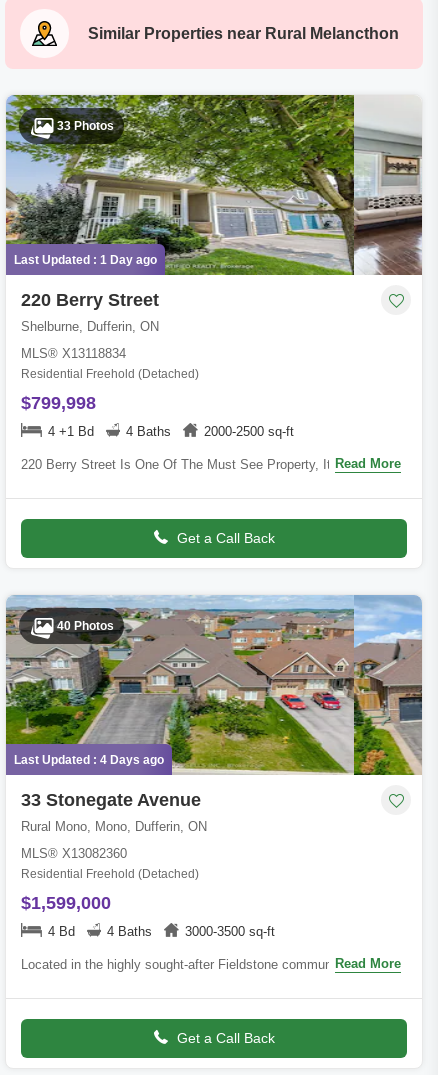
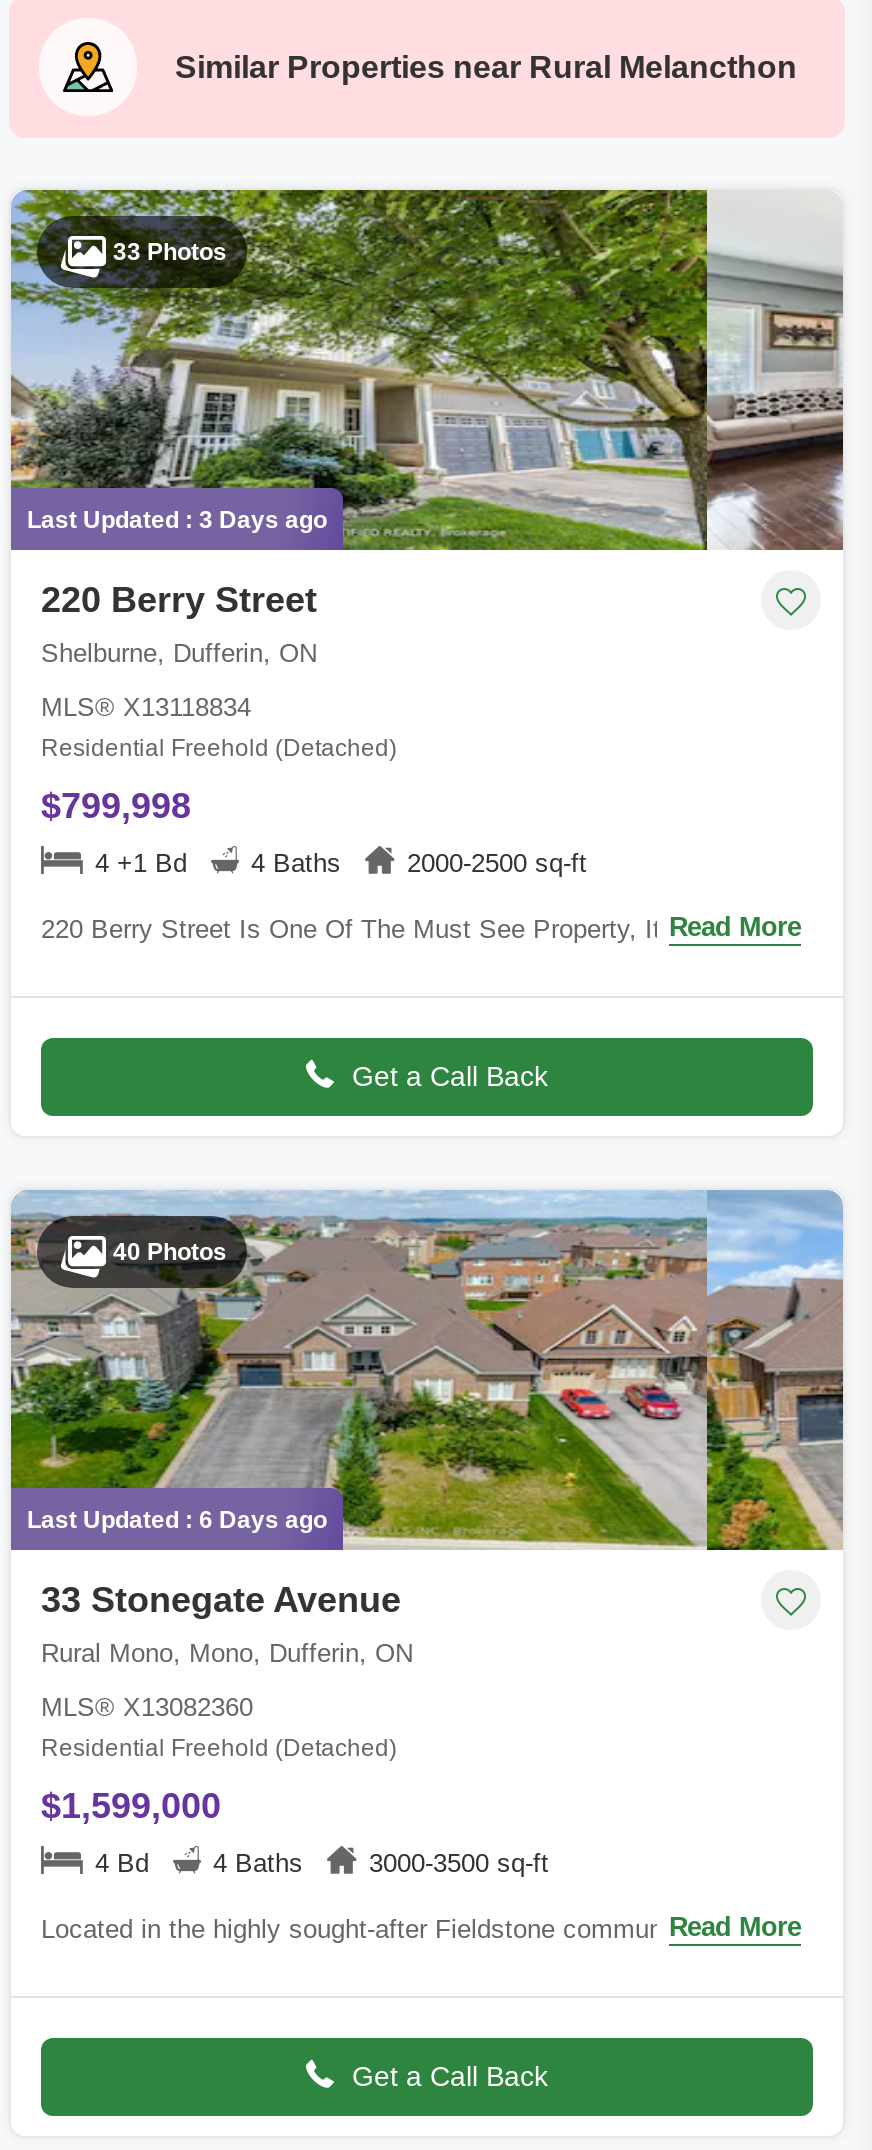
[14,253,157,267] Last Updated : 1 Day ago -> [27,506,327,534] Last Updated : 3 Days ago
[14,753,164,767] Last Updated : 4 Days ago -> [27,1506,327,1534] Last Updated : 6 Days ago

